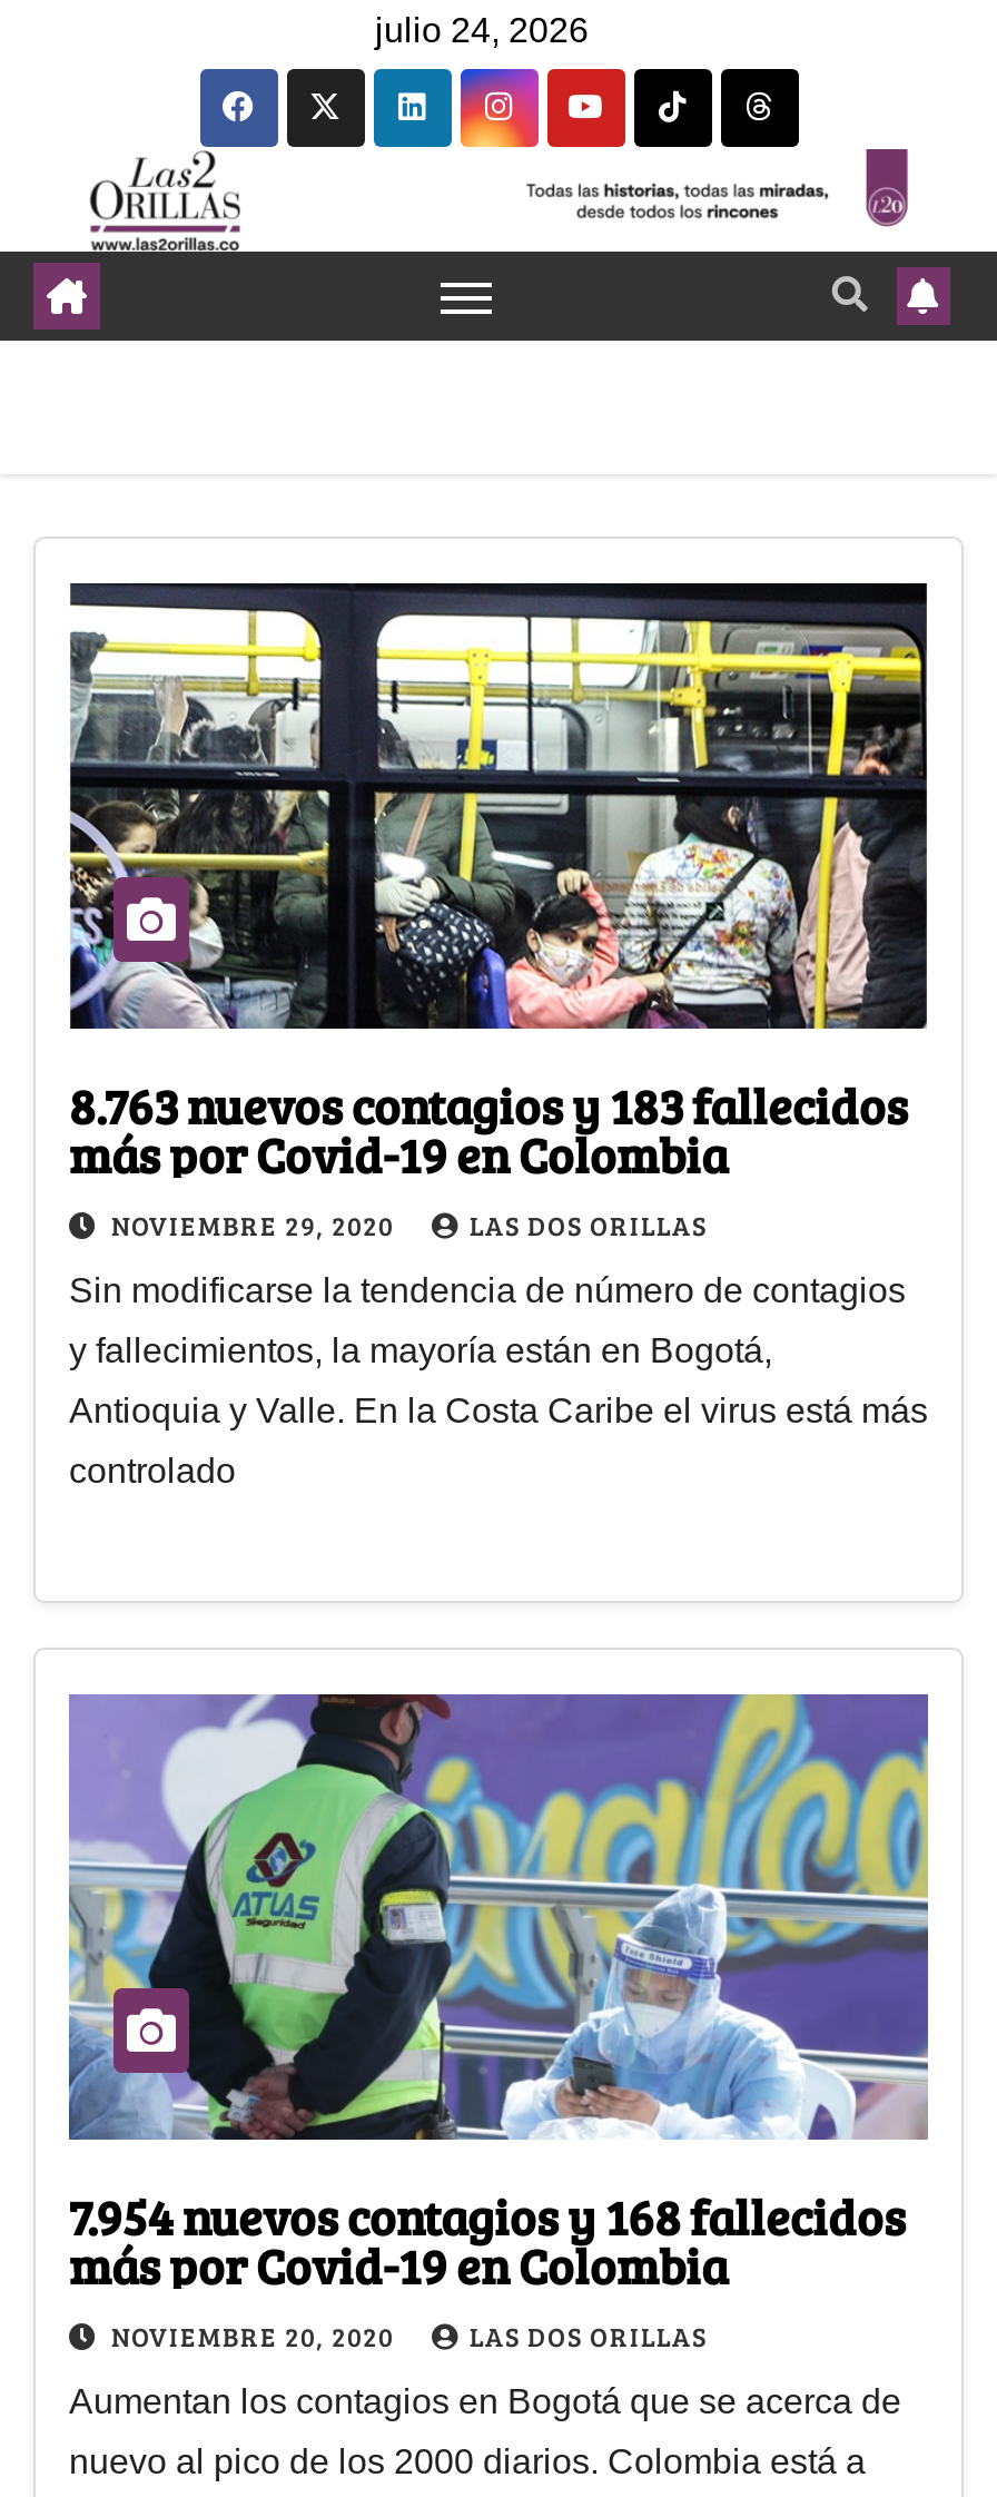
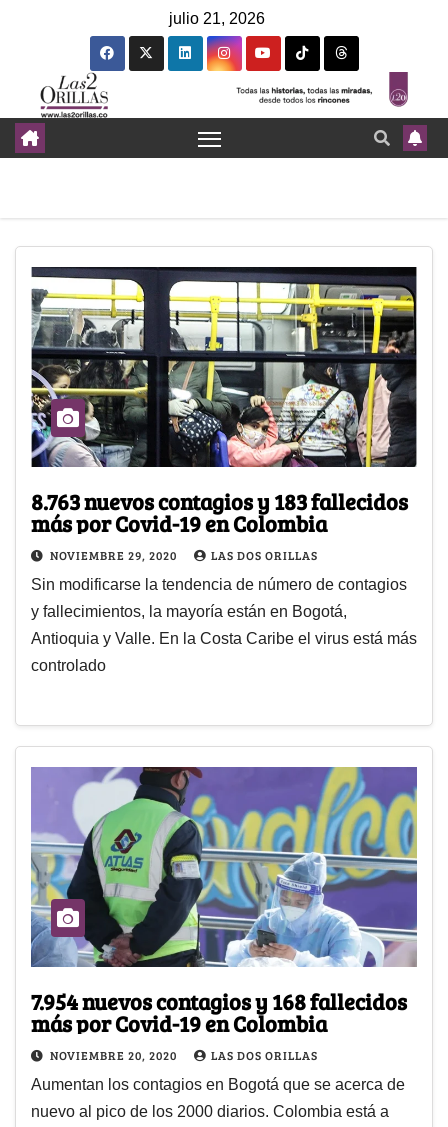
[375,11,589,49] julio 24, 2026 -> [168,10,264,27] julio 21, 2026

